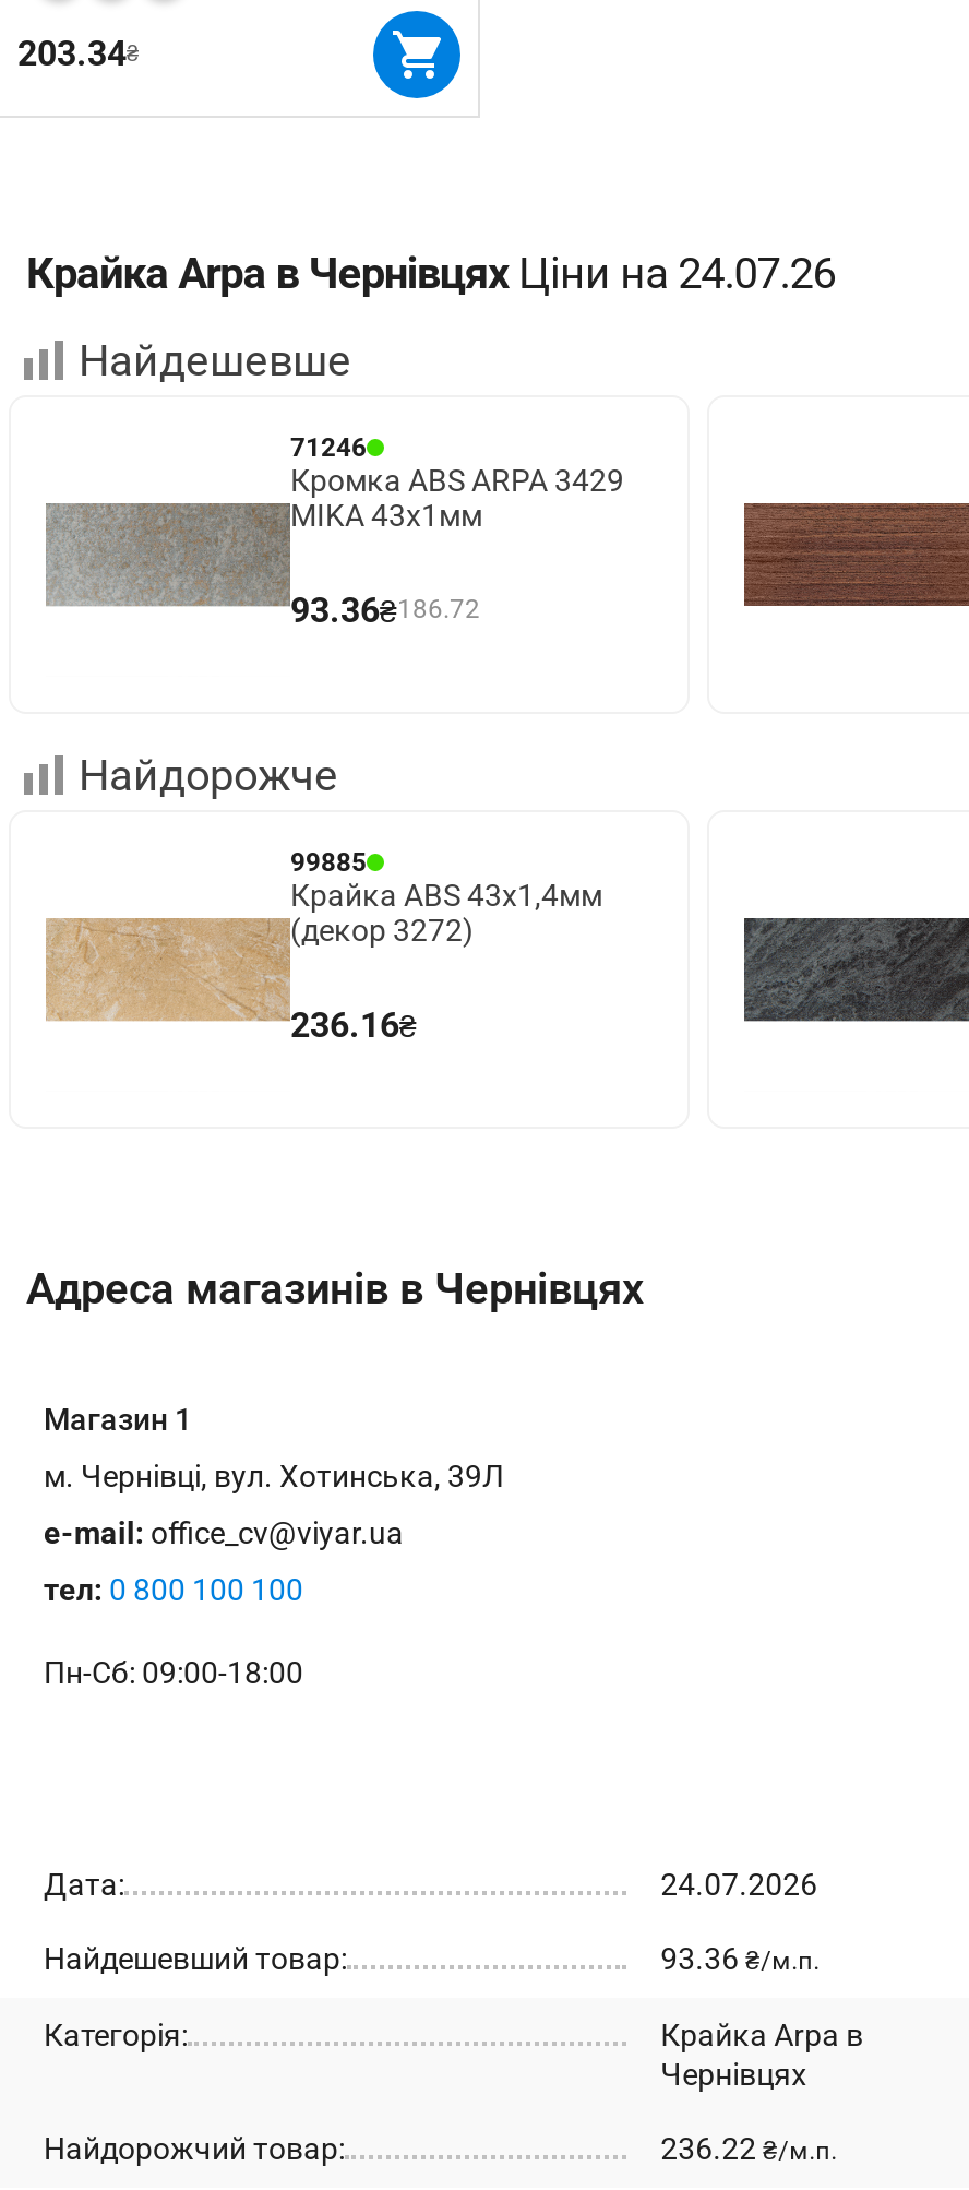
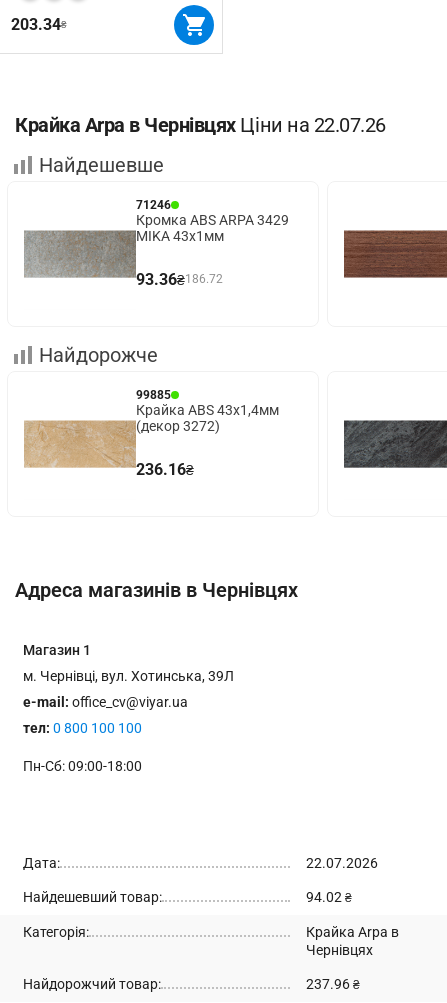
[26,247,835,299] Крайка Arpa в Чернівцях Ціни на 24.07.26 -> [15,113,386,137] Крайка Arpa в Чернівцях Ціни на 22.07.26
[661,1867,818,1902] 24.07.2026 -> [306,855,378,871] 22.07.2026
[661,1941,820,1976] 93.36 ₴/м.п. -> [306,889,352,905] 94.02 ₴
[661,2131,837,2166] 236.22 ₴/м.п. -> [306,976,360,992] 237.96 ₴

